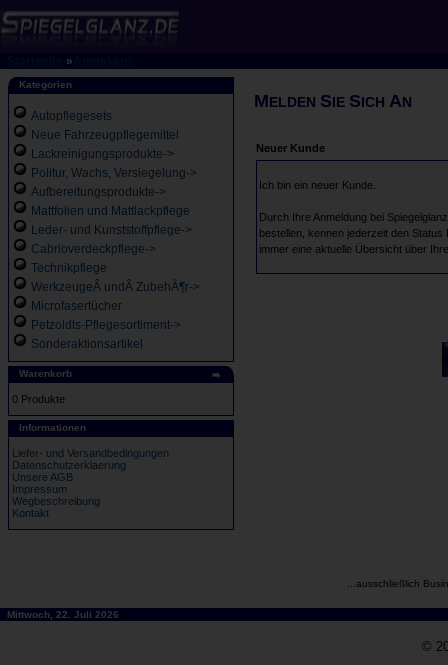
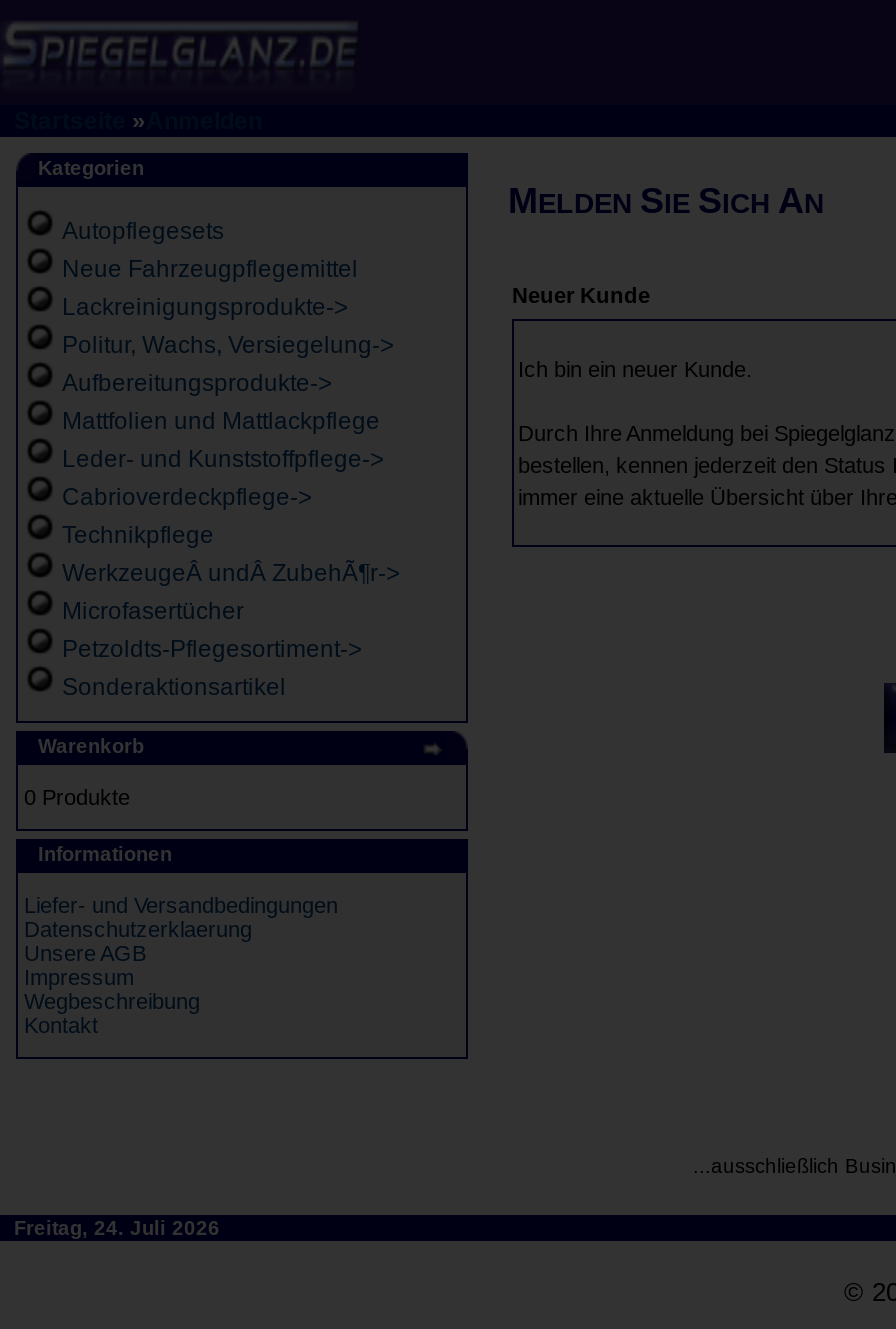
[1,609,125,620] Mittwoch, 22. Juli 2026 -> [2,1217,232,1239] Freitag, 24. Juli 2026

